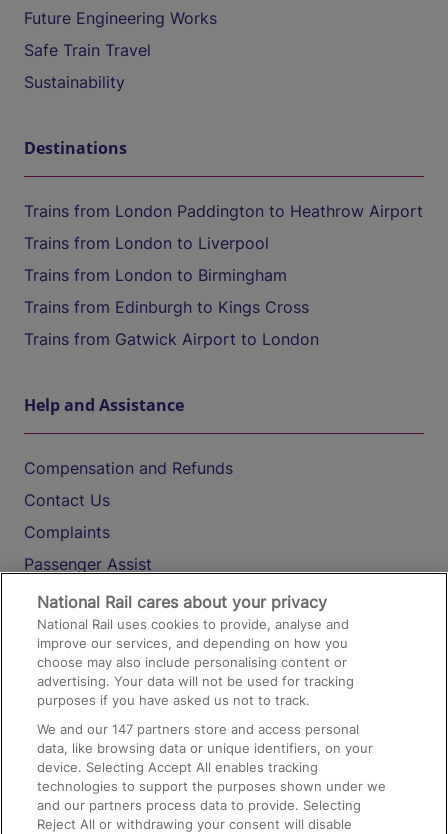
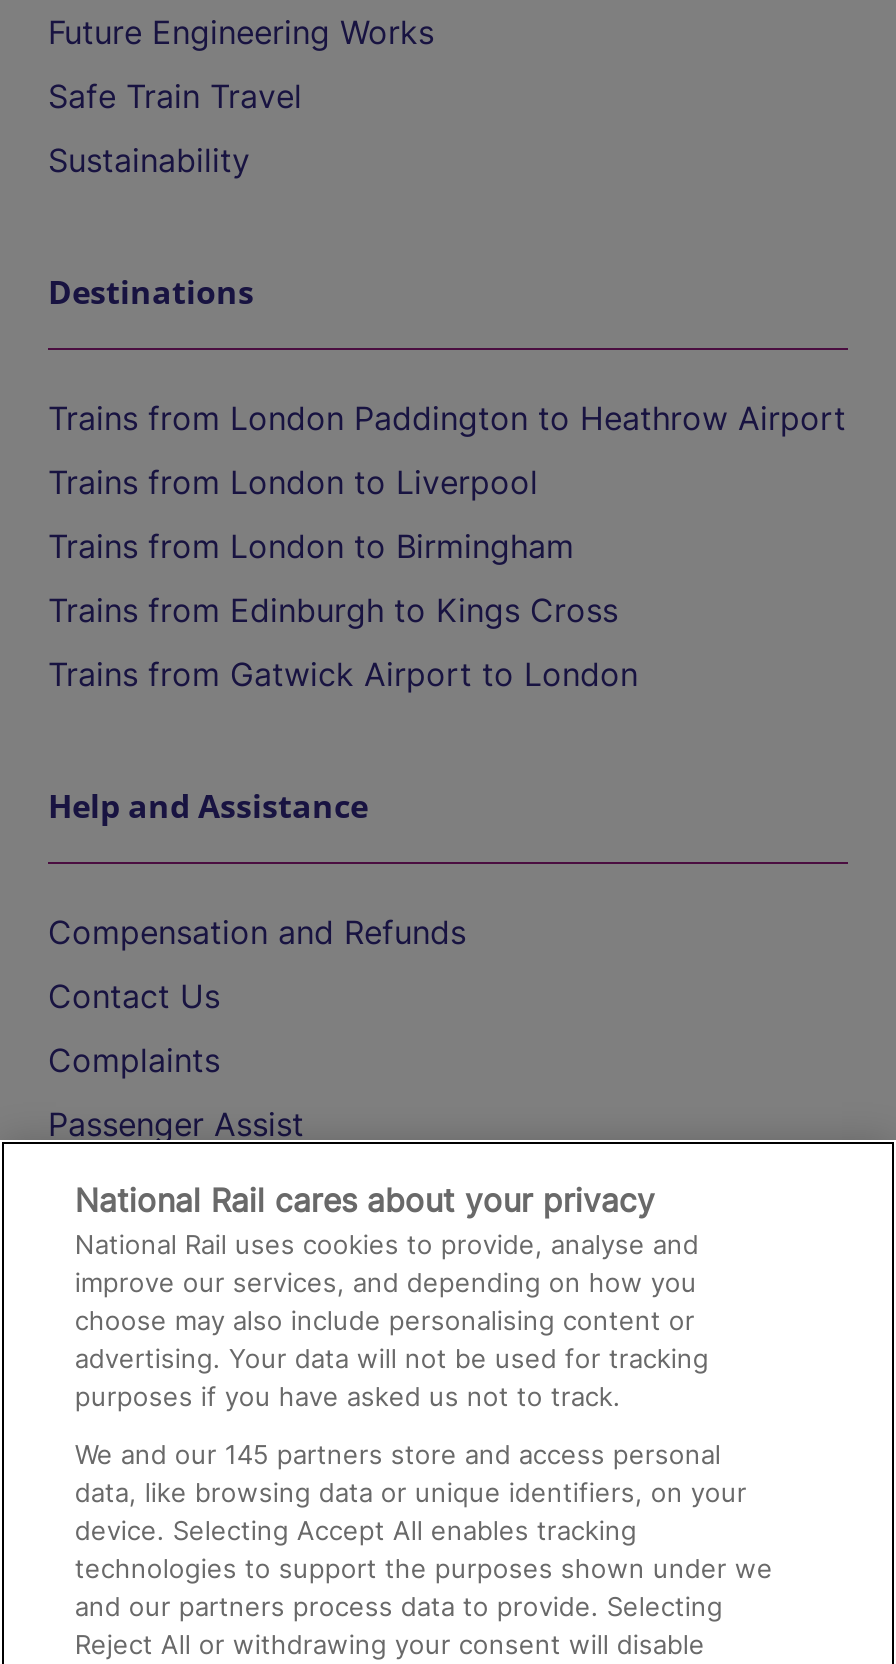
[37,721,359,737] We and our 147 partners store and access personal -> [75,1438,721,1470] We and our 145 partners store and access personal

